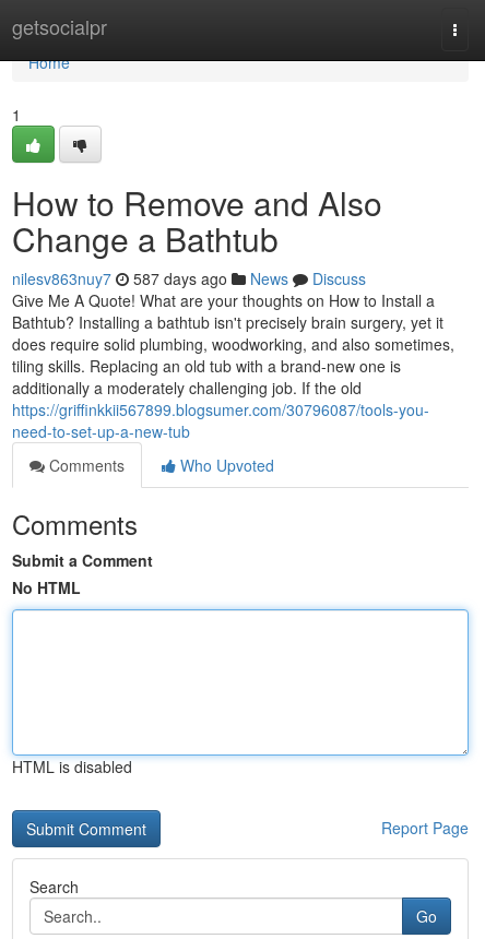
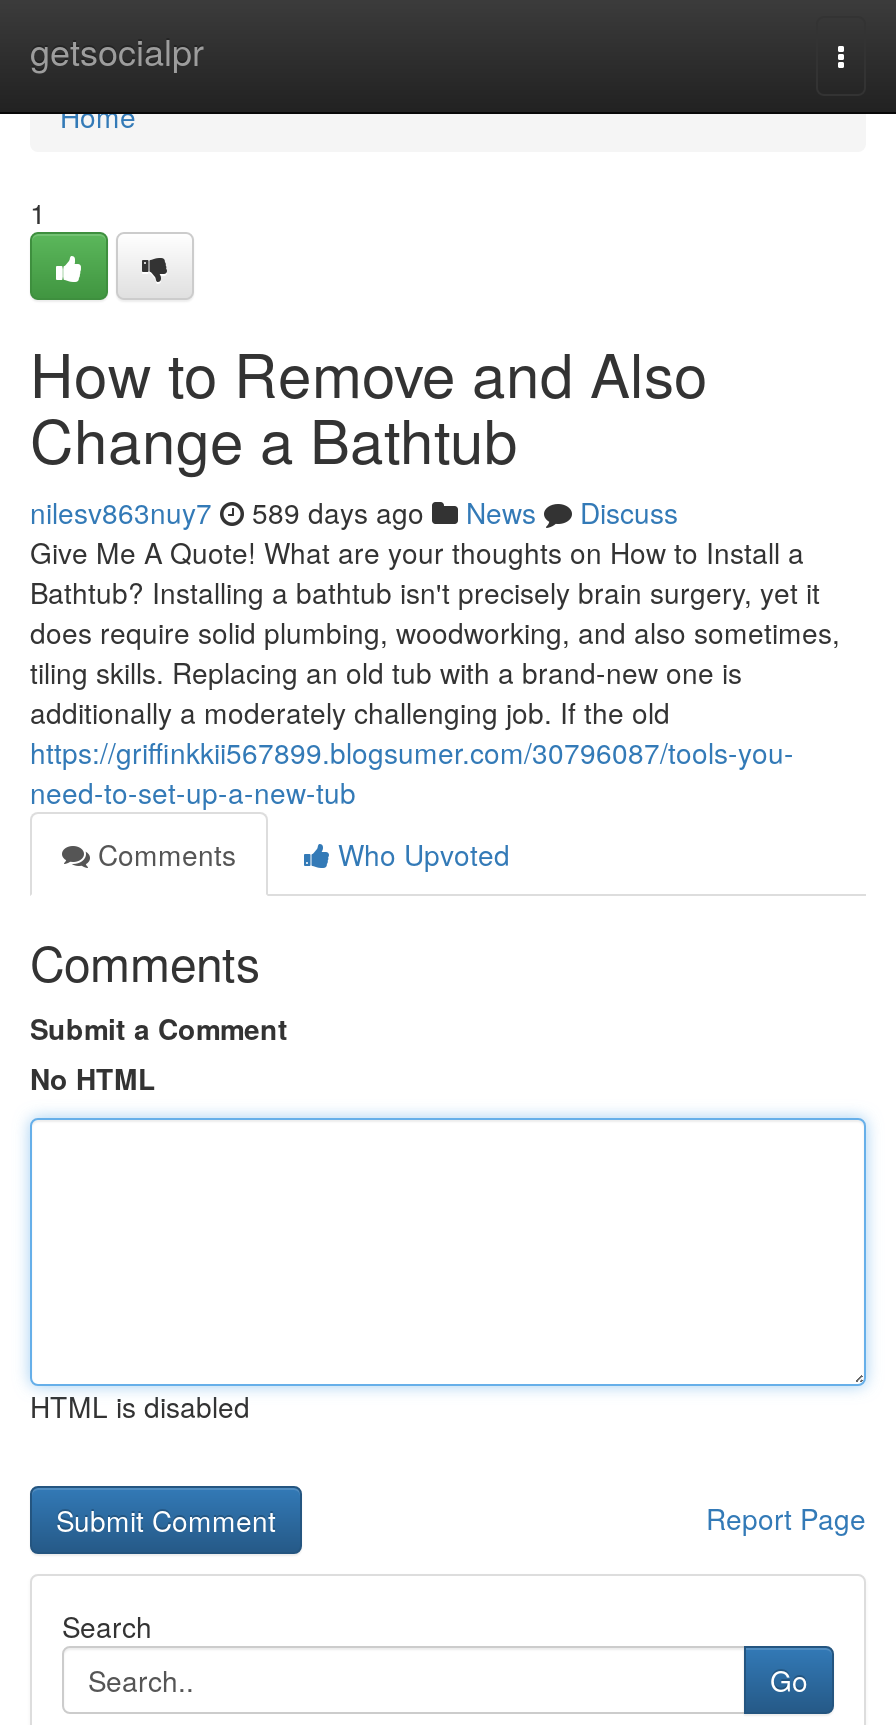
[12,268,366,289] nilesv863nuy7 587 days ago News Discuss -> [30,492,678,532] nilesv863nuy7 589 days ago News Discuss

